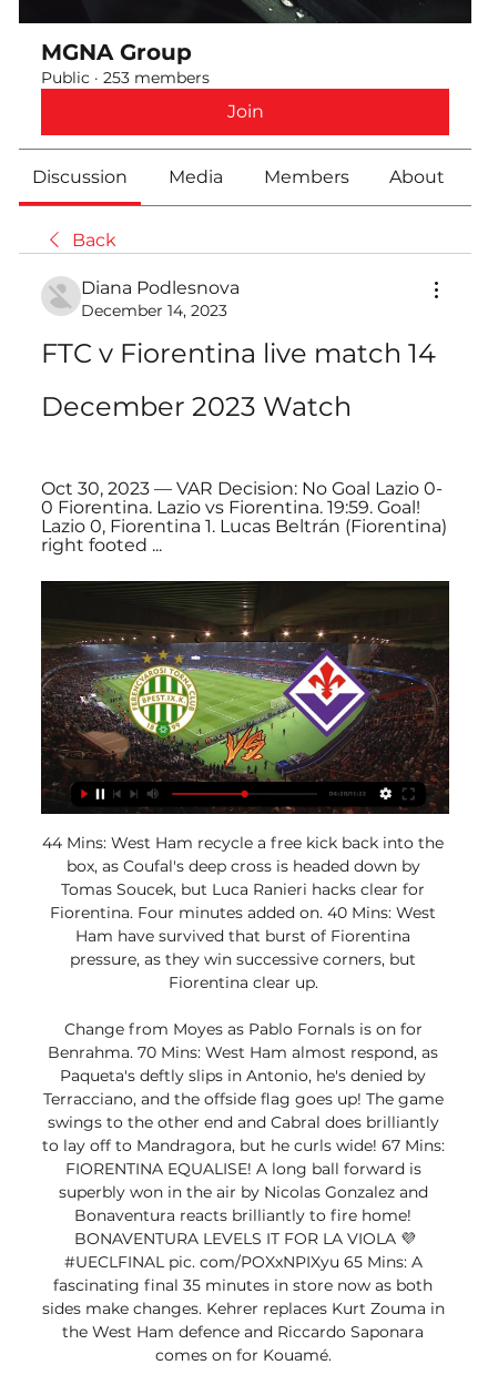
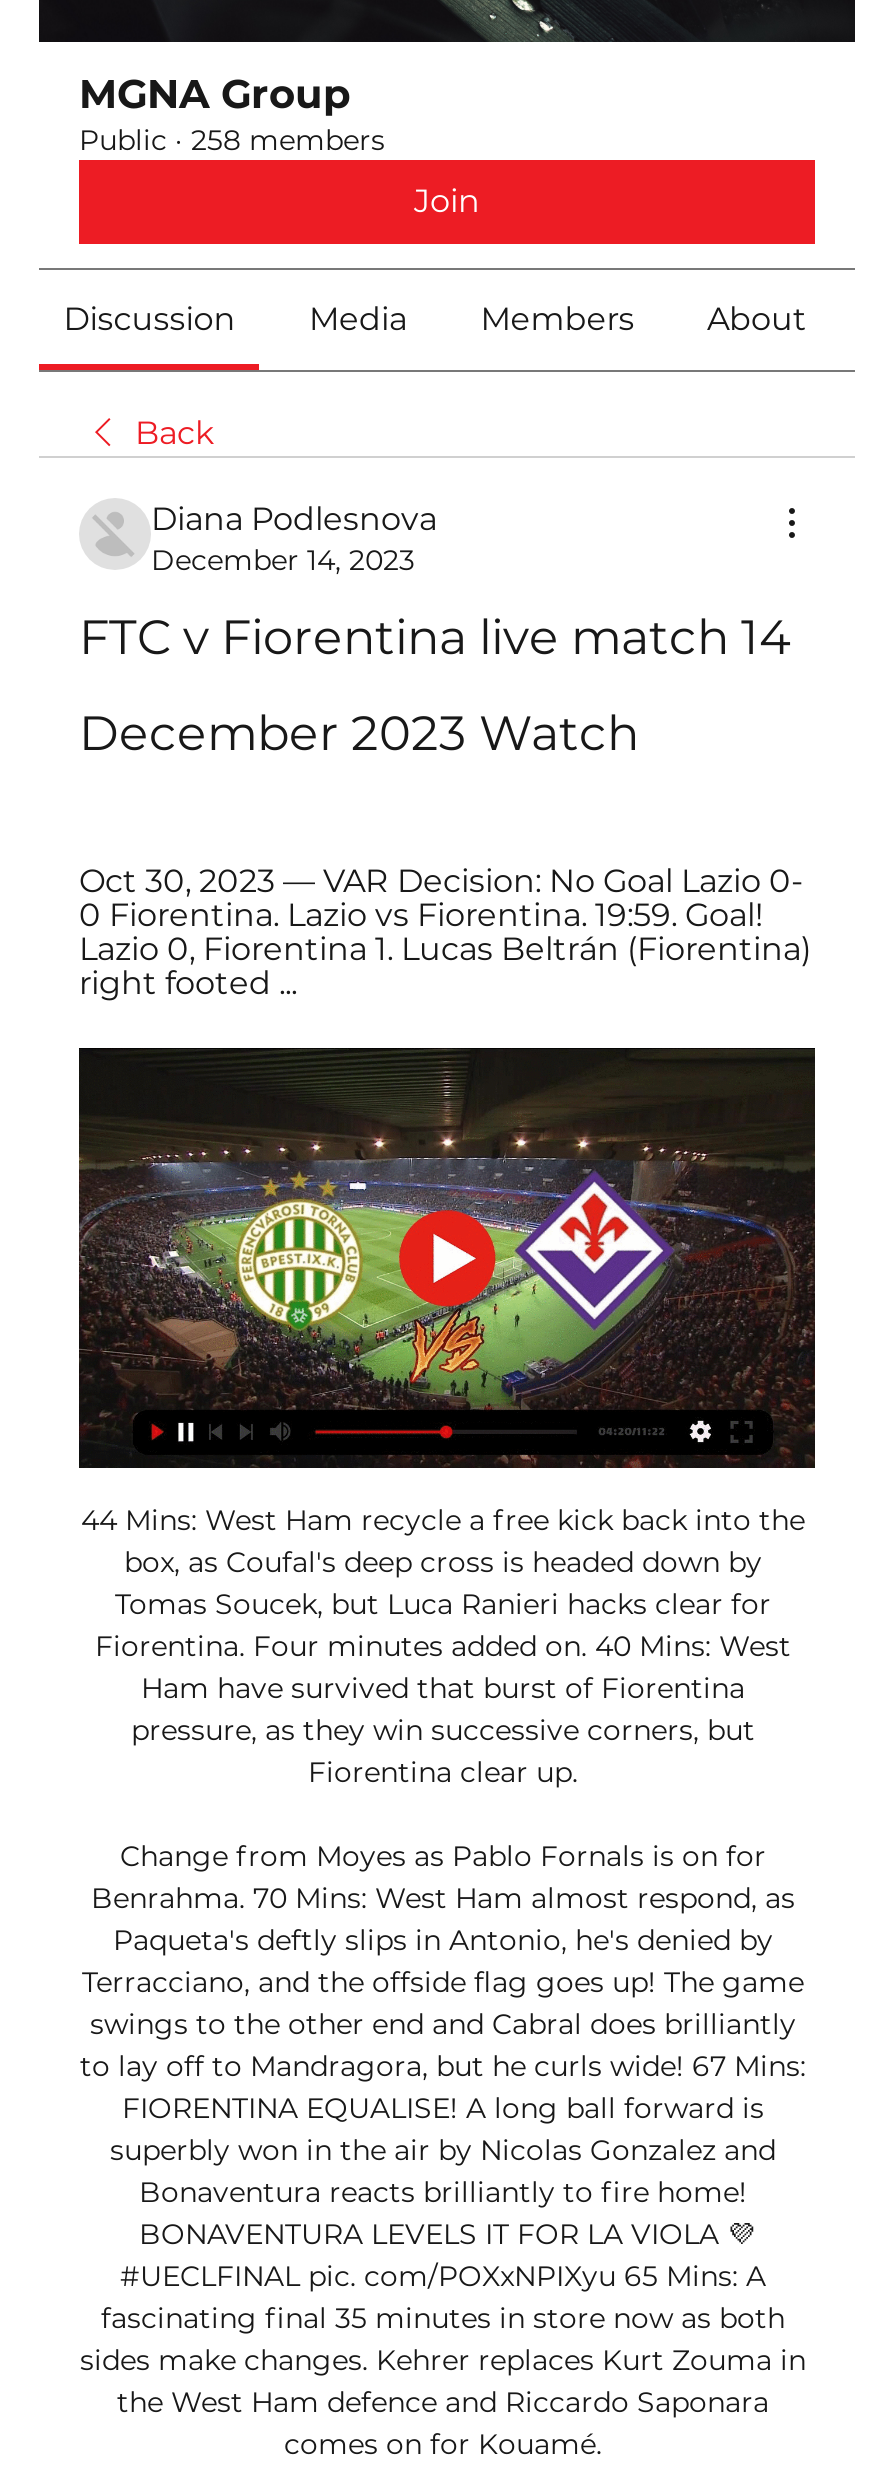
[41,68,210,88] Public · 253 members -> [79,122,385,158] Public · 258 members
[218,671,272,724] [image] -> [397,1208,497,1308] [image]

